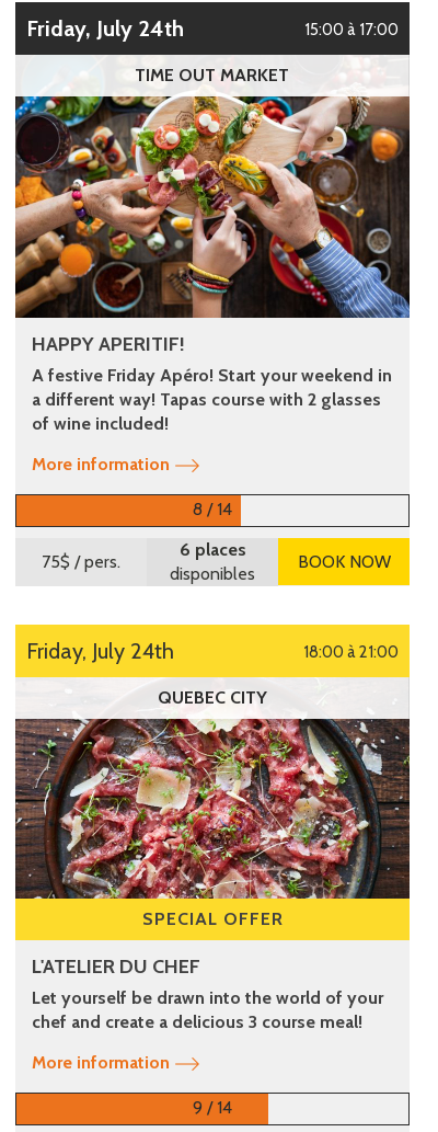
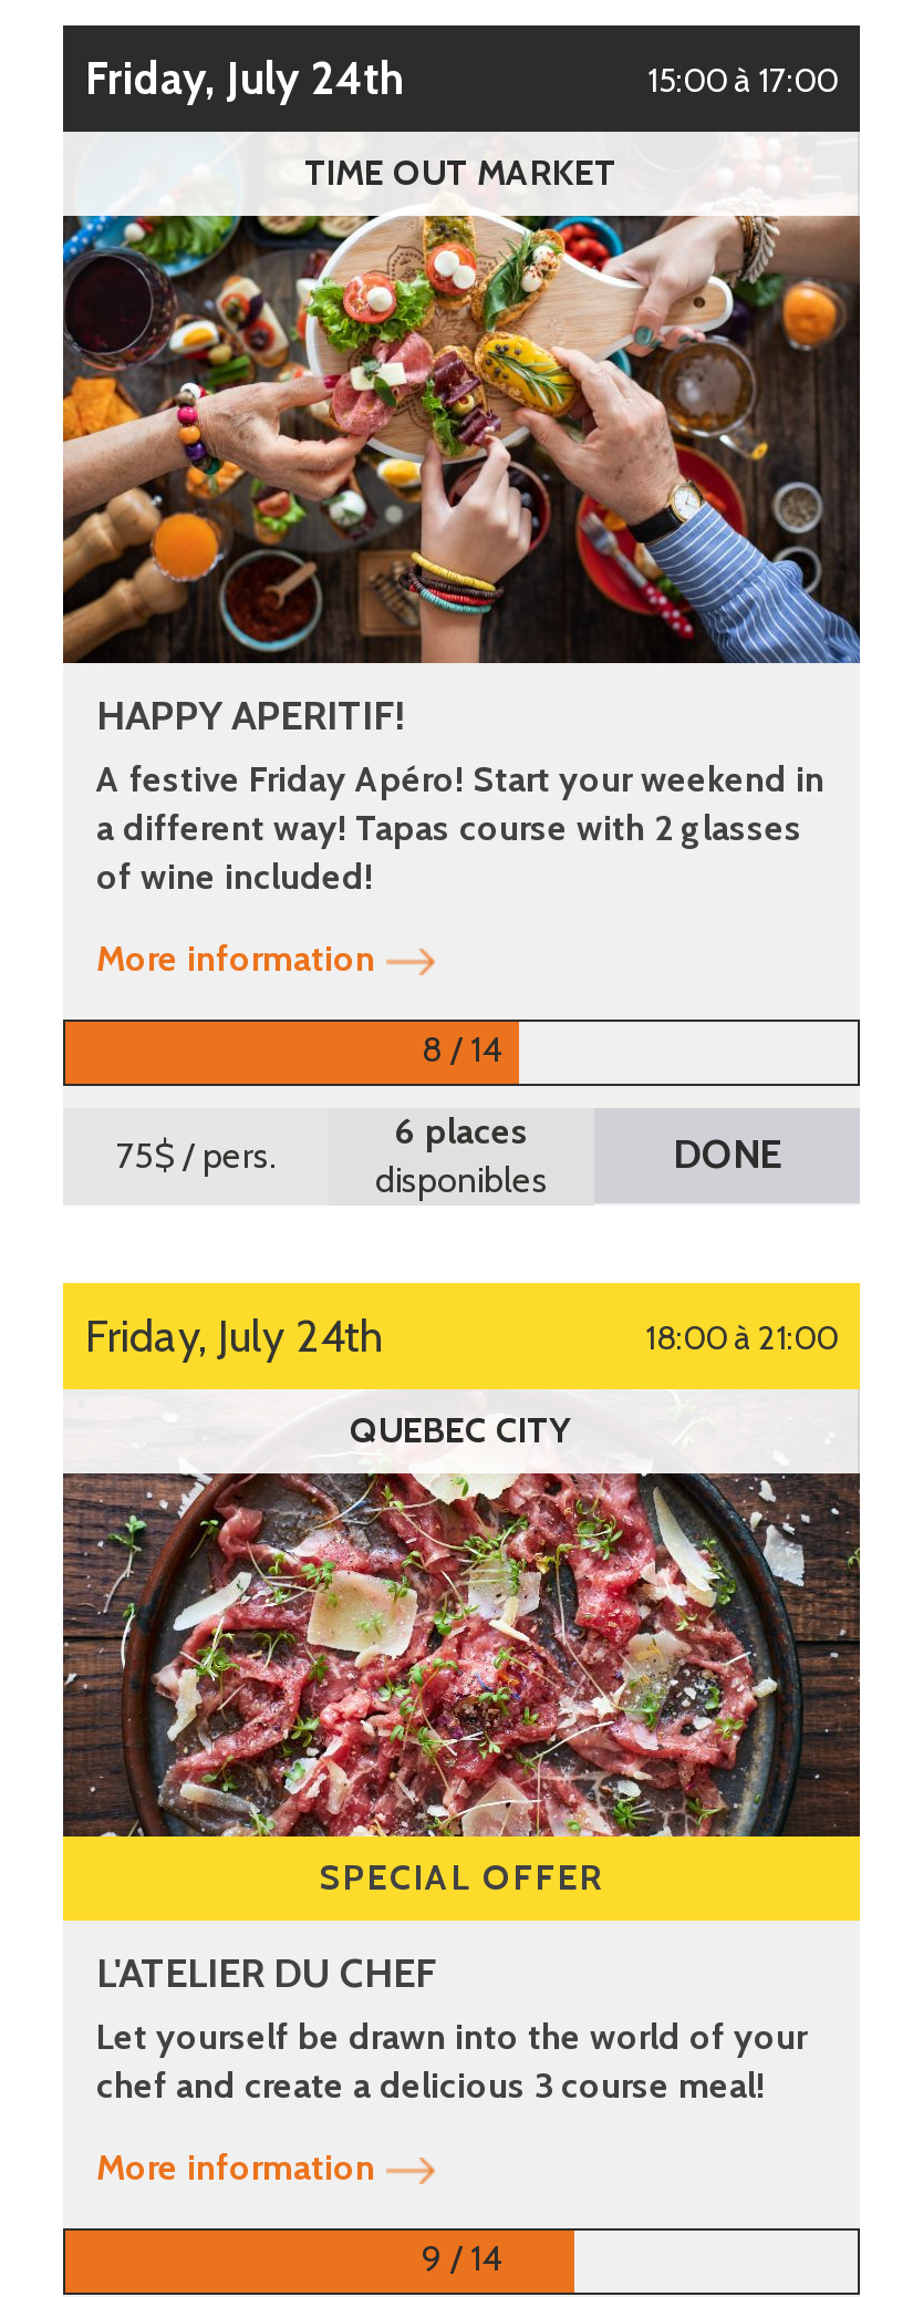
[297,551,390,572] BOOK NOW -> [673,1130,781,1179] DONE

